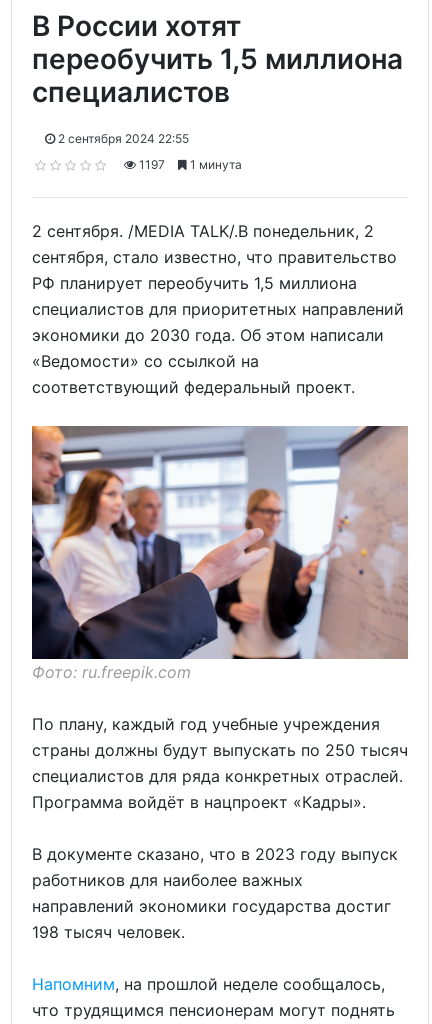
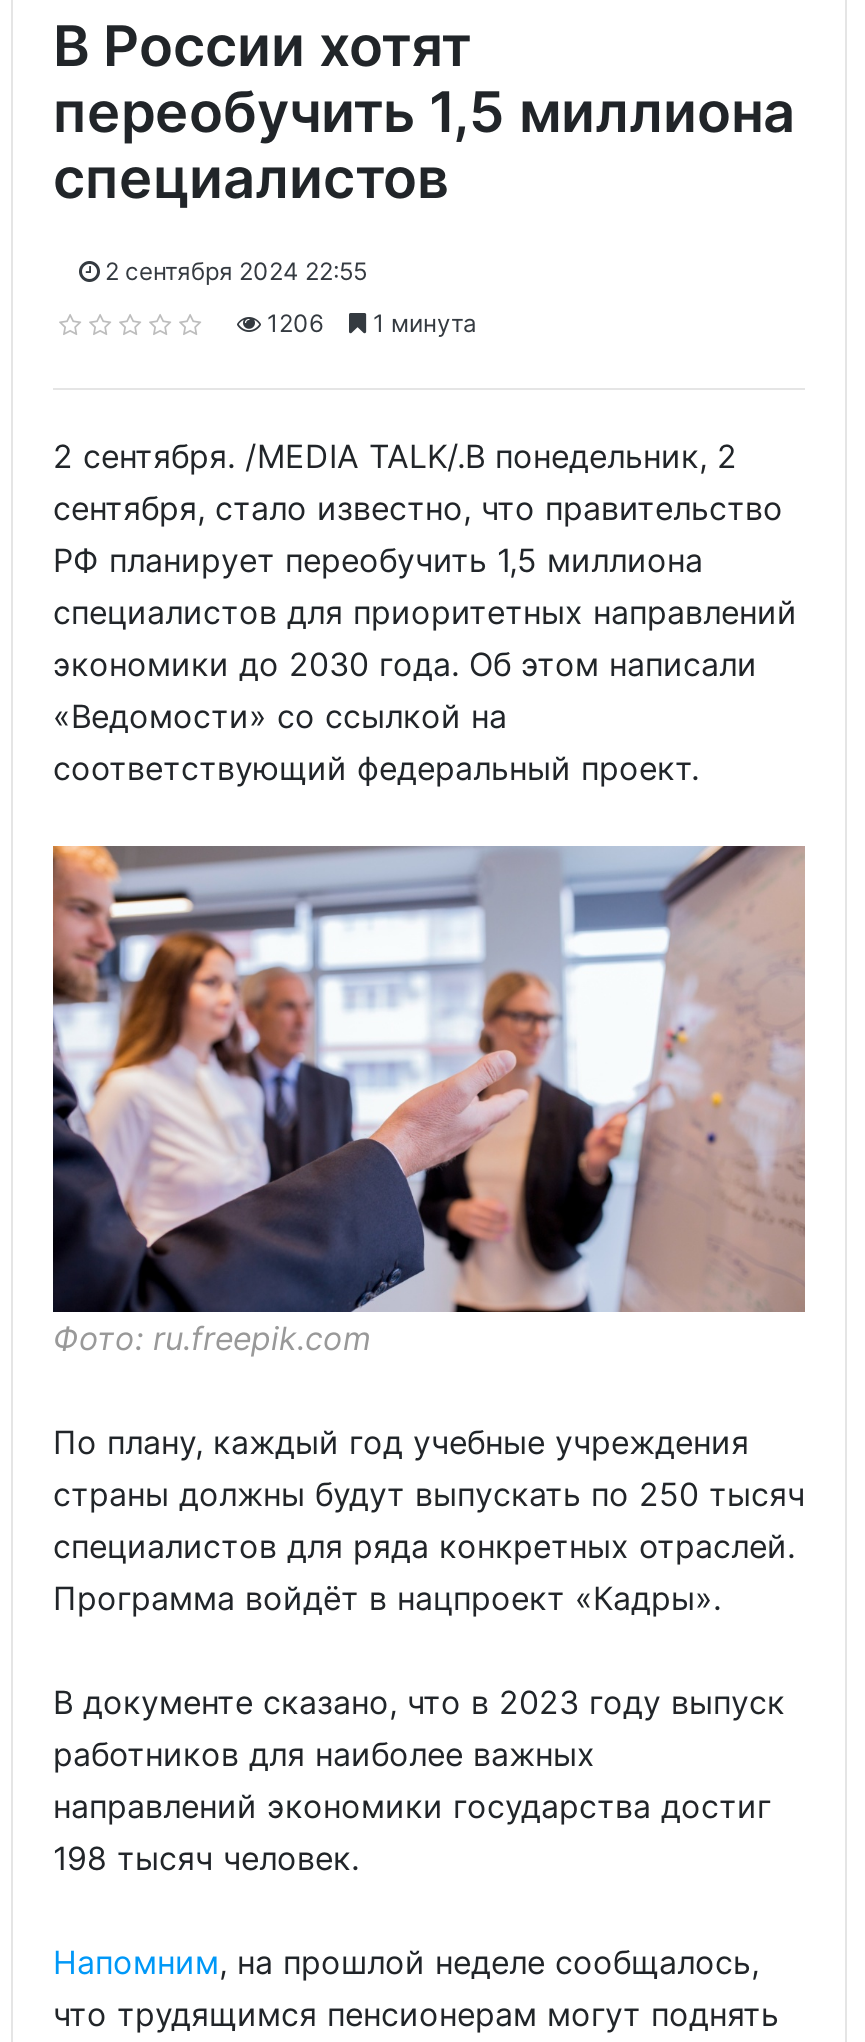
[136,157,165,172] 1197 -> [261,308,323,338] 1206

